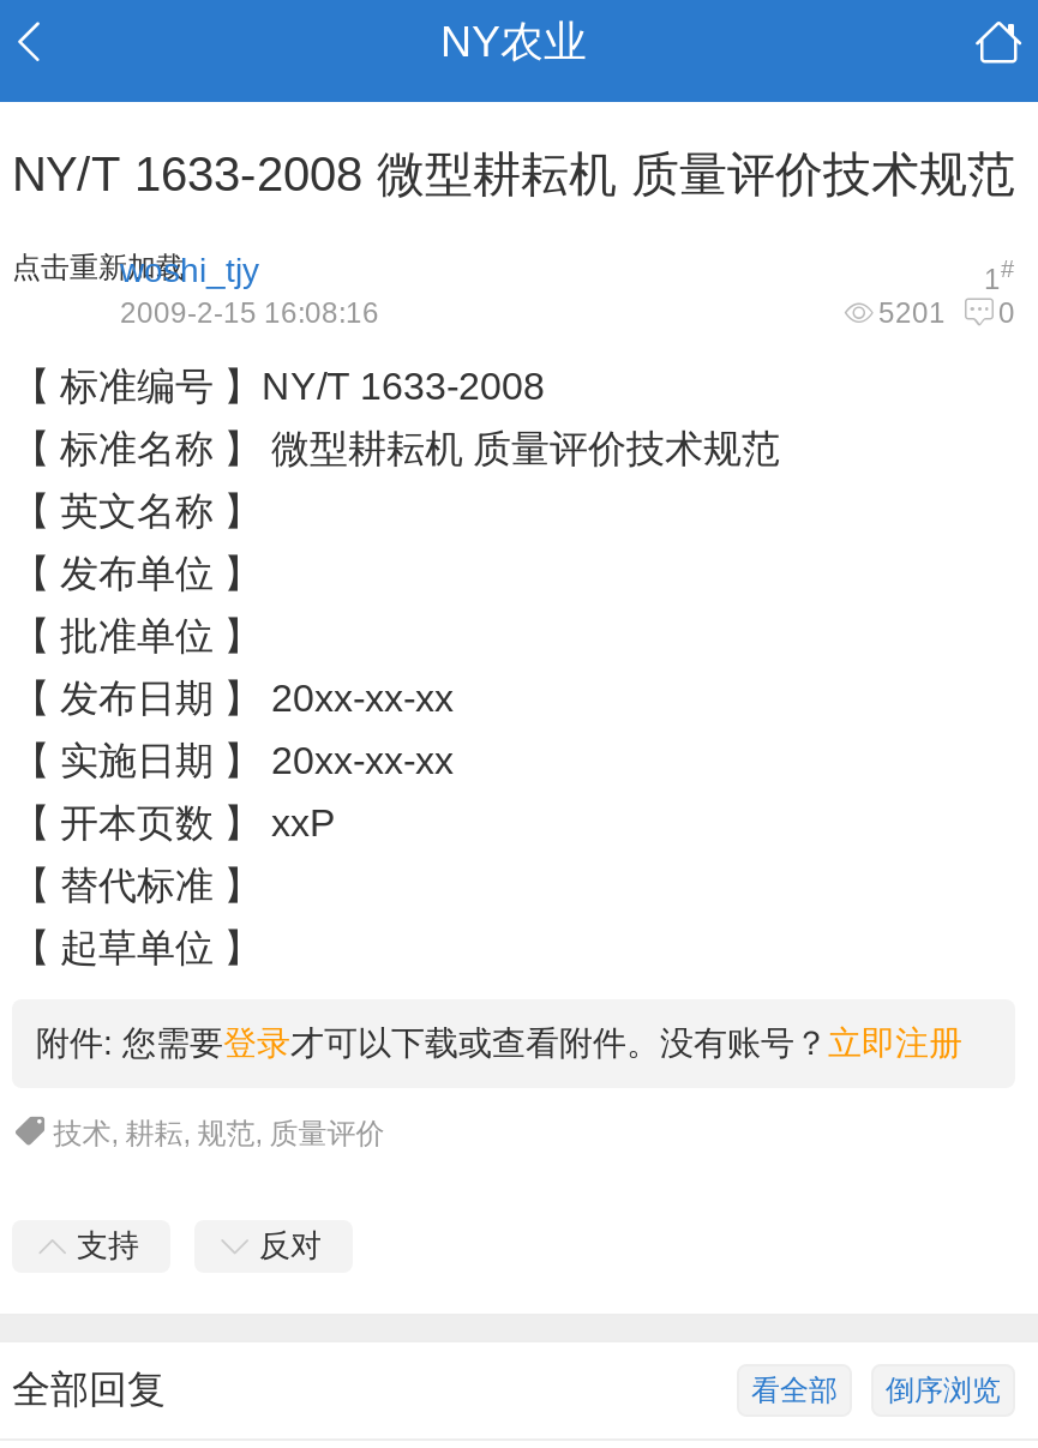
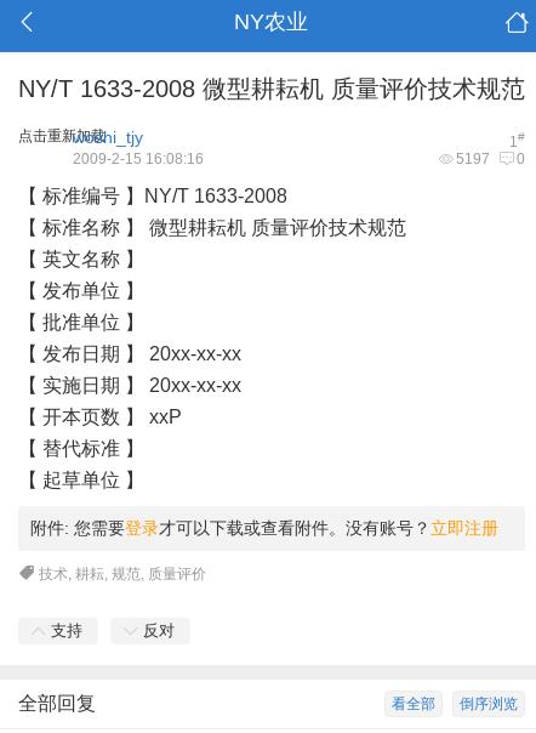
[878,296,1015,330] 5201 0 -> [456,150,525,167] 5197 0

